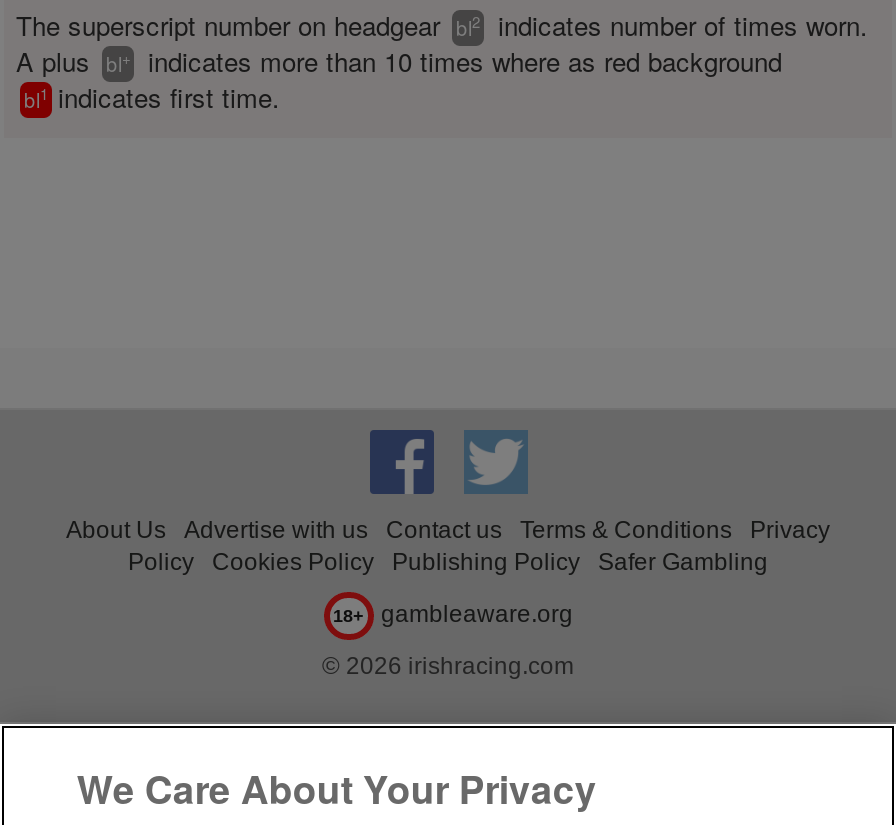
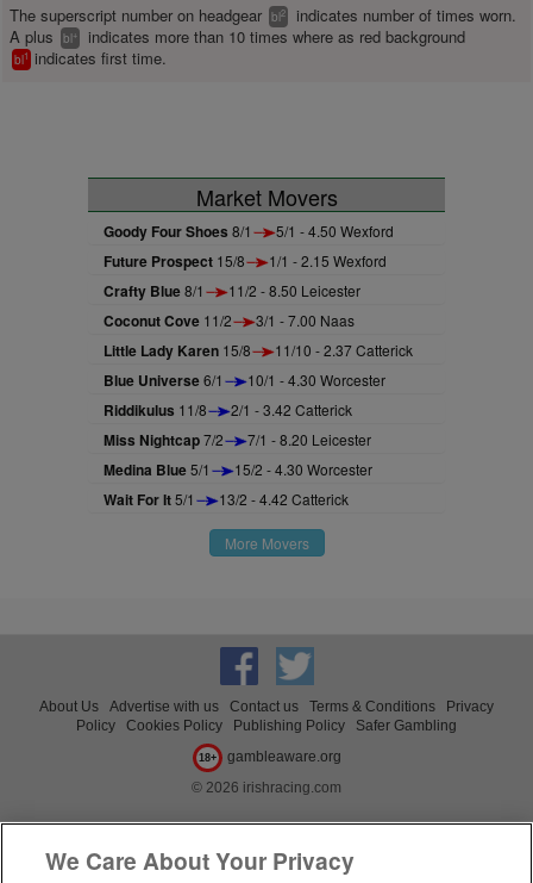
none -> [104,181,413,553] Market Movers | Goody Four Shoes 8/1 | 5/1 - 4.50 Wexford | Future Prospect 15/8 | 1/1 - 2.15 Wexford | Crafty Blue 8/1 | 11/2 - 8.50 Leicester | Coconut Cove 11/2 | 3/1 - 7.00 Naas | Little Lady Karen 15/8 | 11/10 - 2.37 Catterick | Blue Universe 6/1 | 10/1 - 4.30 Worcester | Riddikulus 11/8 | 2/1 - 3.42 Catterick | Miss Nightcap7/2 | 7/1 - 8.20 Leicester | Medina Blue 5/1 | 15/2 - 4.30 Worcester | Wait For It 5/1 | 13/2 - 4.42 Catterick | More Movers

